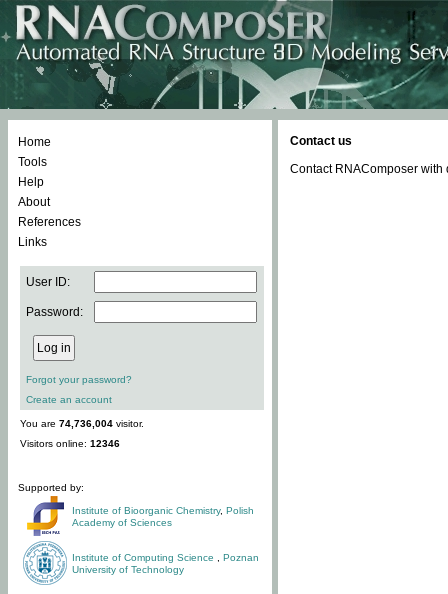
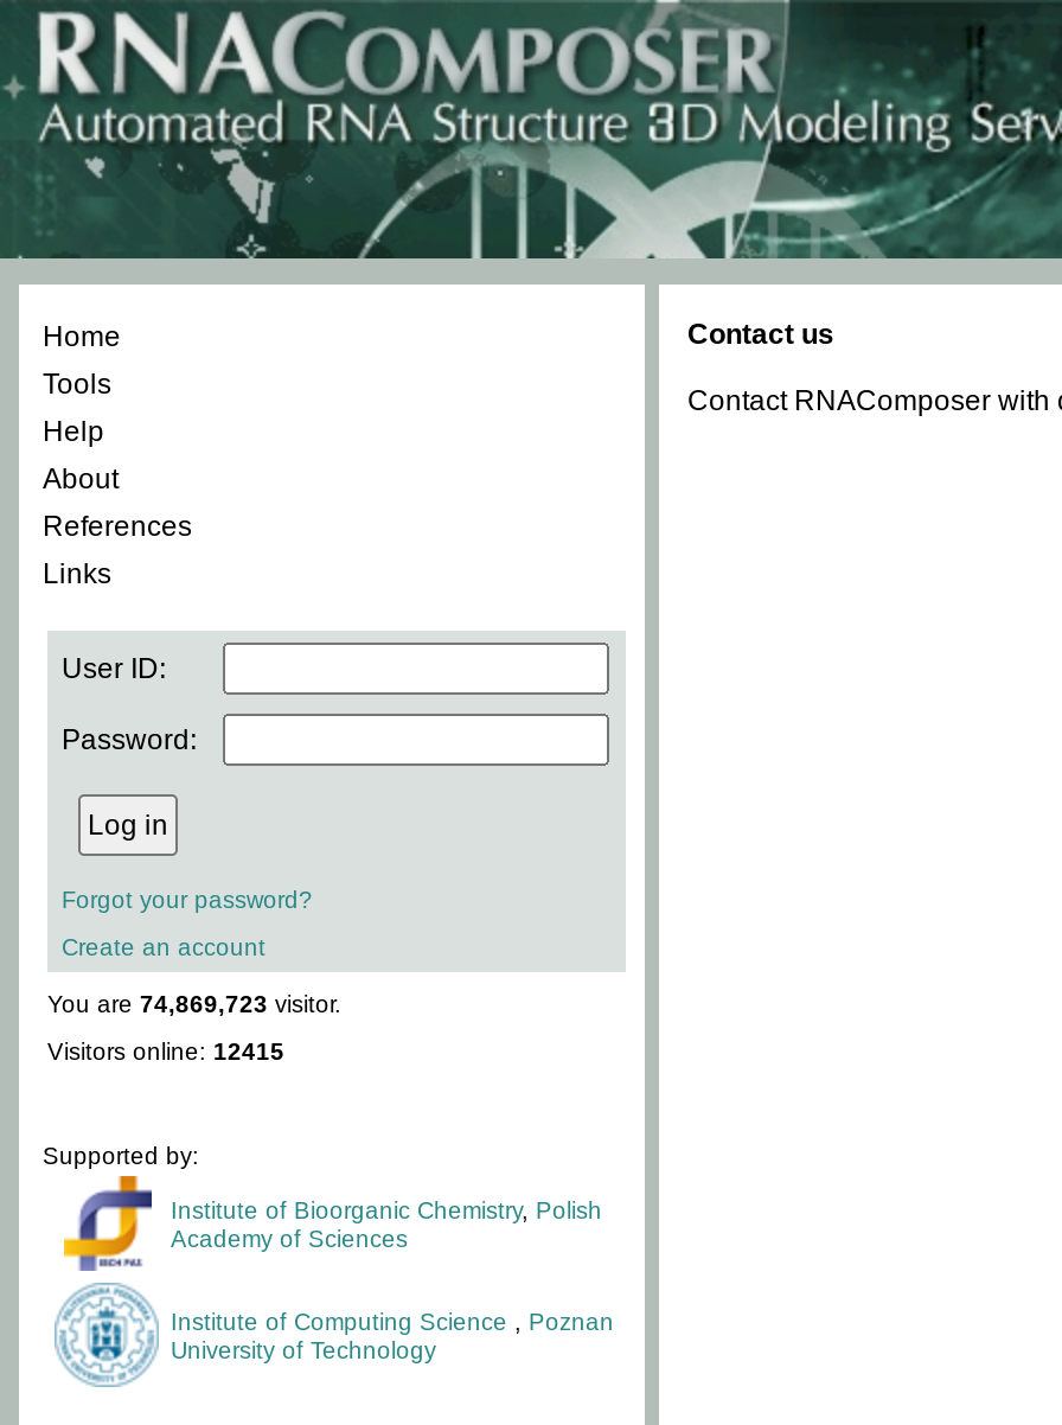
[20,418,144,429] You are 74,736,004 visitor. -> [47,991,341,1017] You are 74,869,723 visitor.
[20,438,120,449] Visitors online: 12346 -> [47,1039,284,1065] Visitors online: 12415

